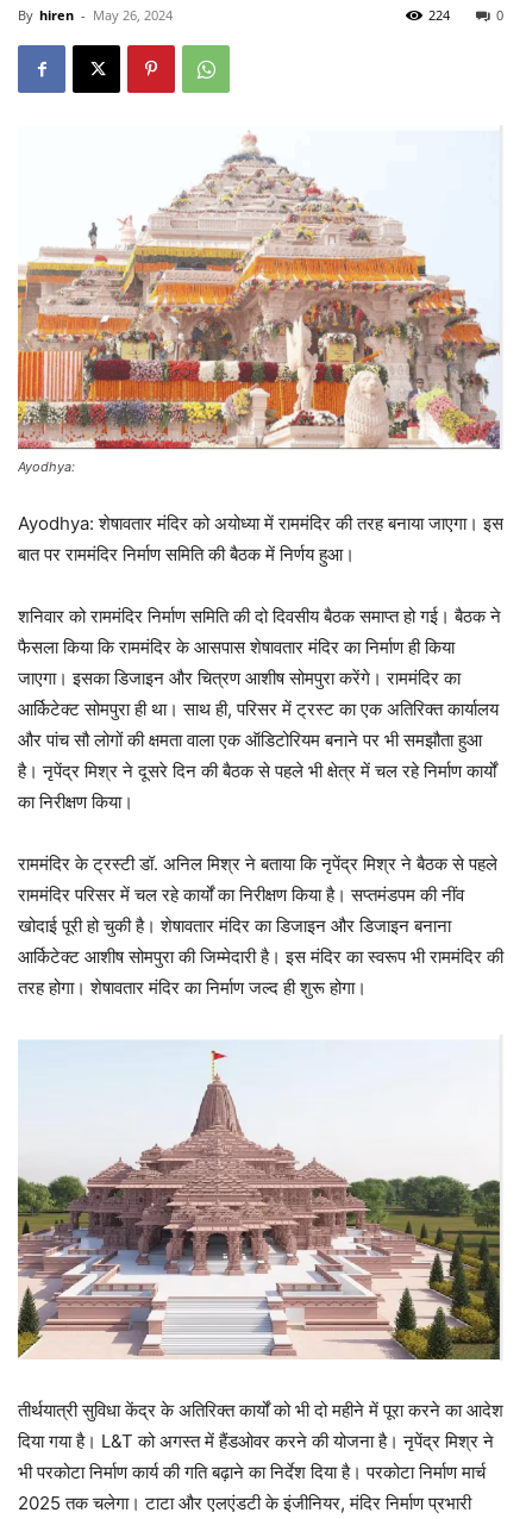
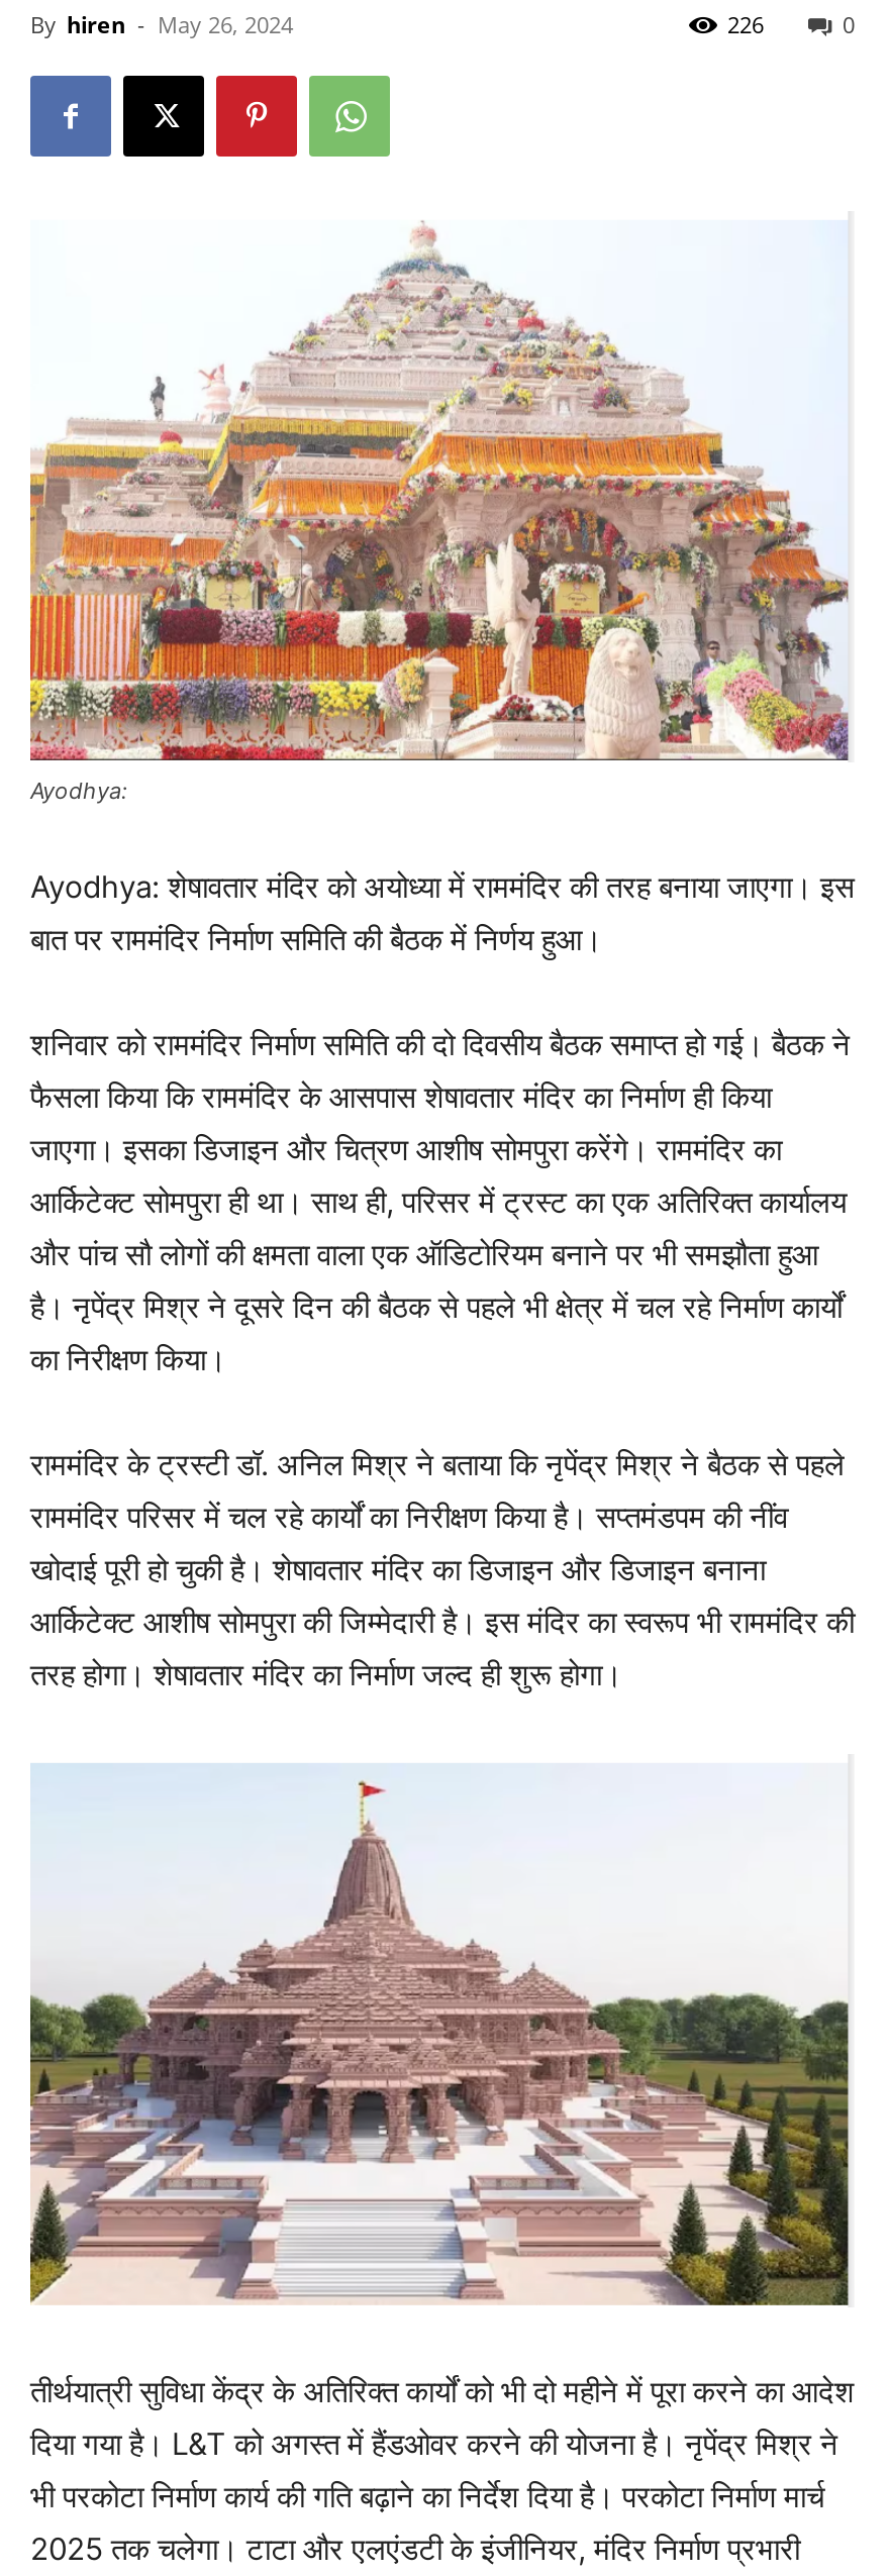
[428,6,450,24] 224 -> [727,9,764,39] 226

